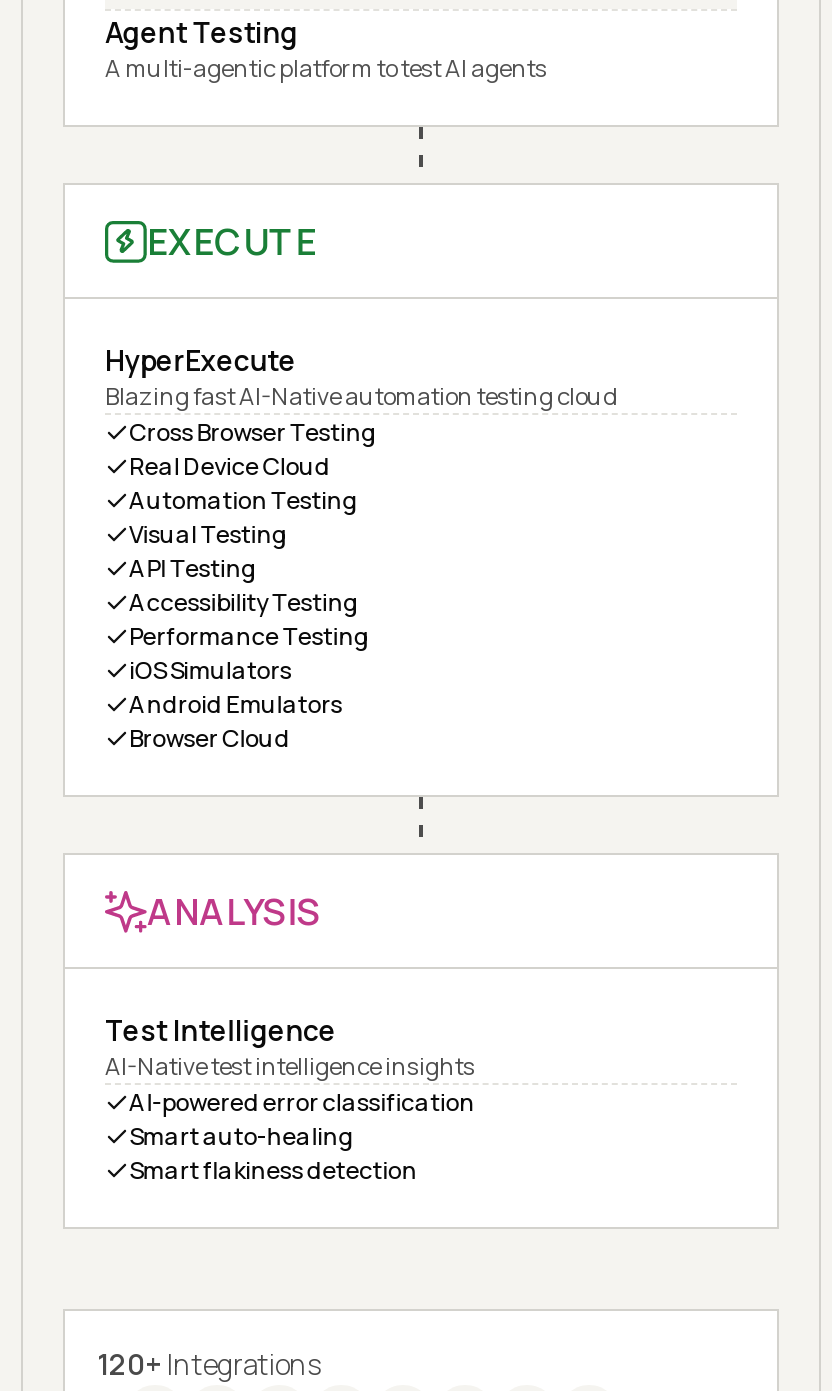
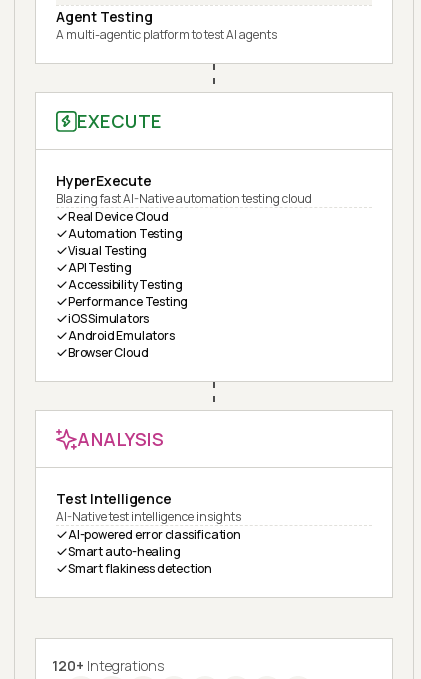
[129,415,377,449] Cross Browser Testing -> none

